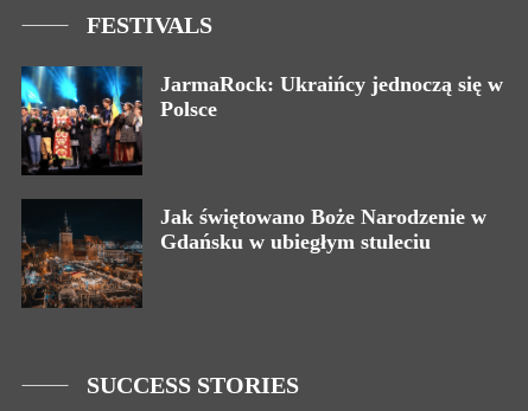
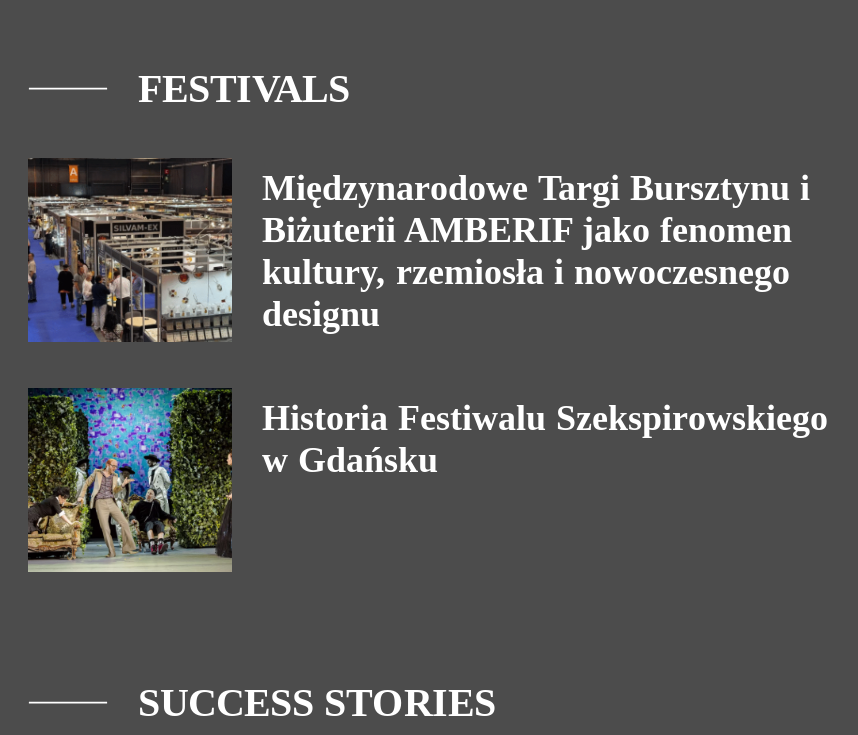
[20,65,503,175] [image] | JarmaRock: Ukraińcy jednoczą się w | Polsce -> [26,158,810,344] [image] | Międzynarodowe Targi Bursztynu i | Biżuterii AMBERIF jako fenomen | kultury, rzemiosła i nowoczesnego | designu
[21,199,486,308] [image] | Jak świętowano Boże Narodzenie w | Gdańsku w ubiegłym stuleciu -> [26,386,828,574] [image] | Historia Festiwalu Szekspirowskiego | w Gdańsku

